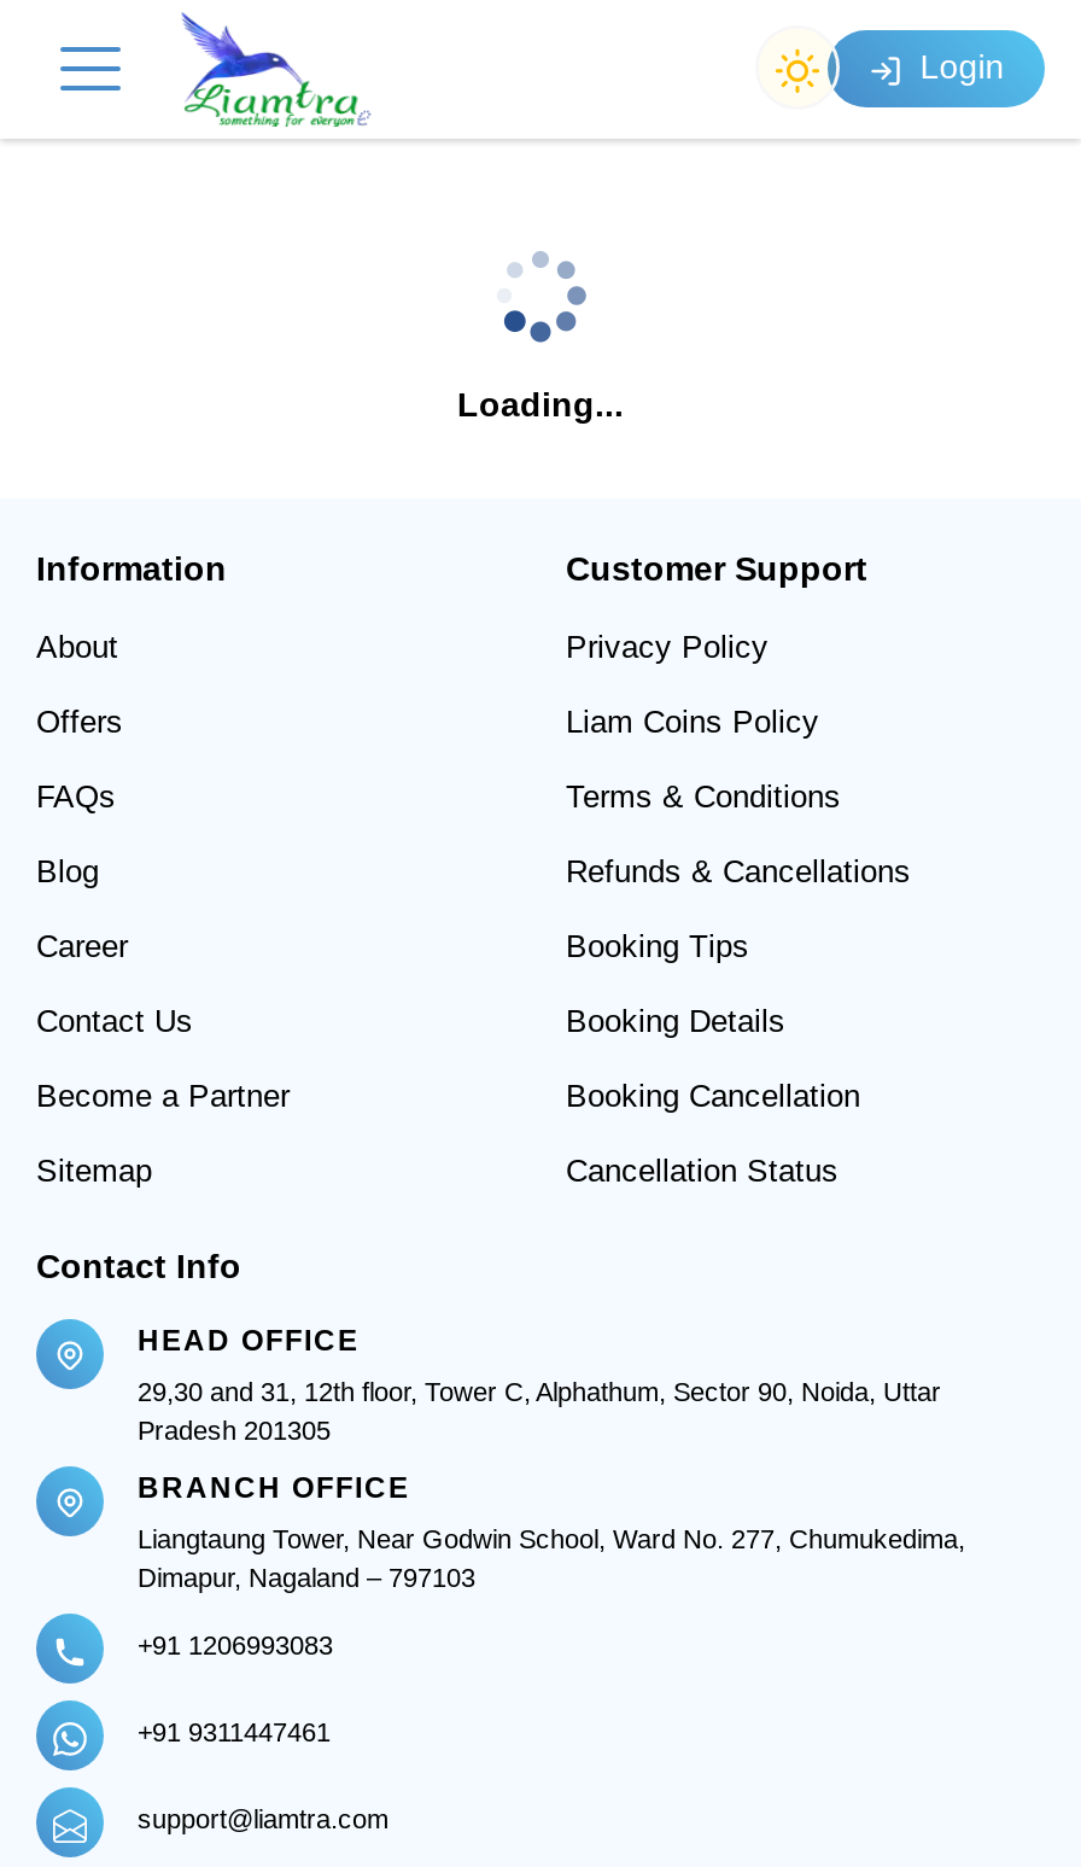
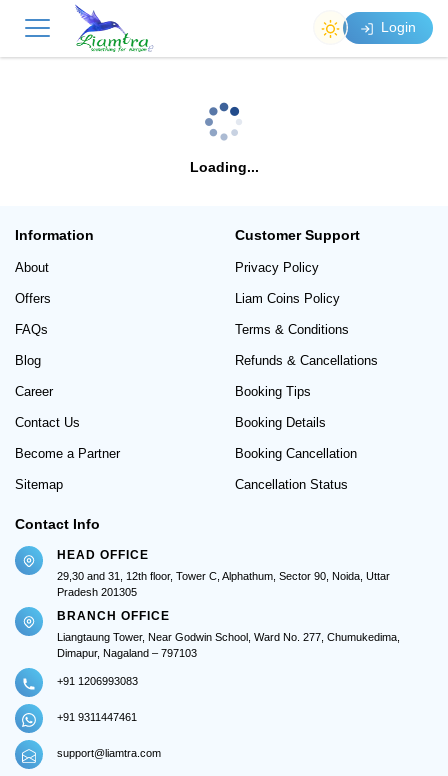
[495,250,589,344] [image] -> [204,102,242,140] [image]

